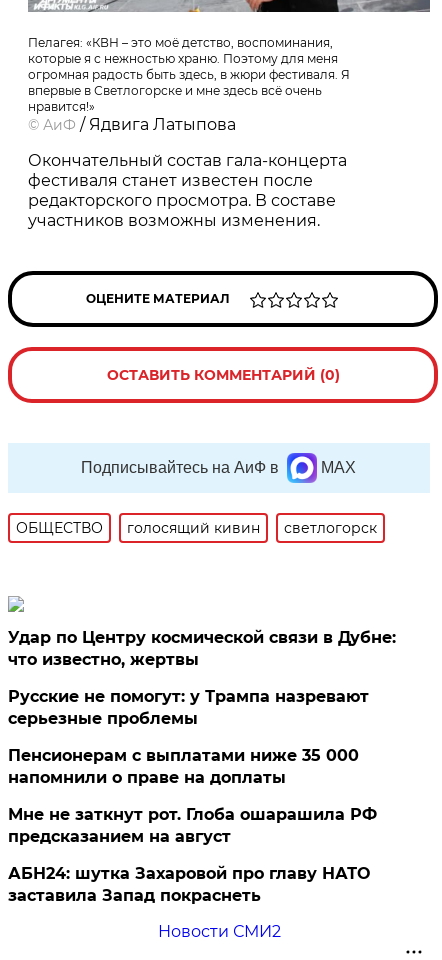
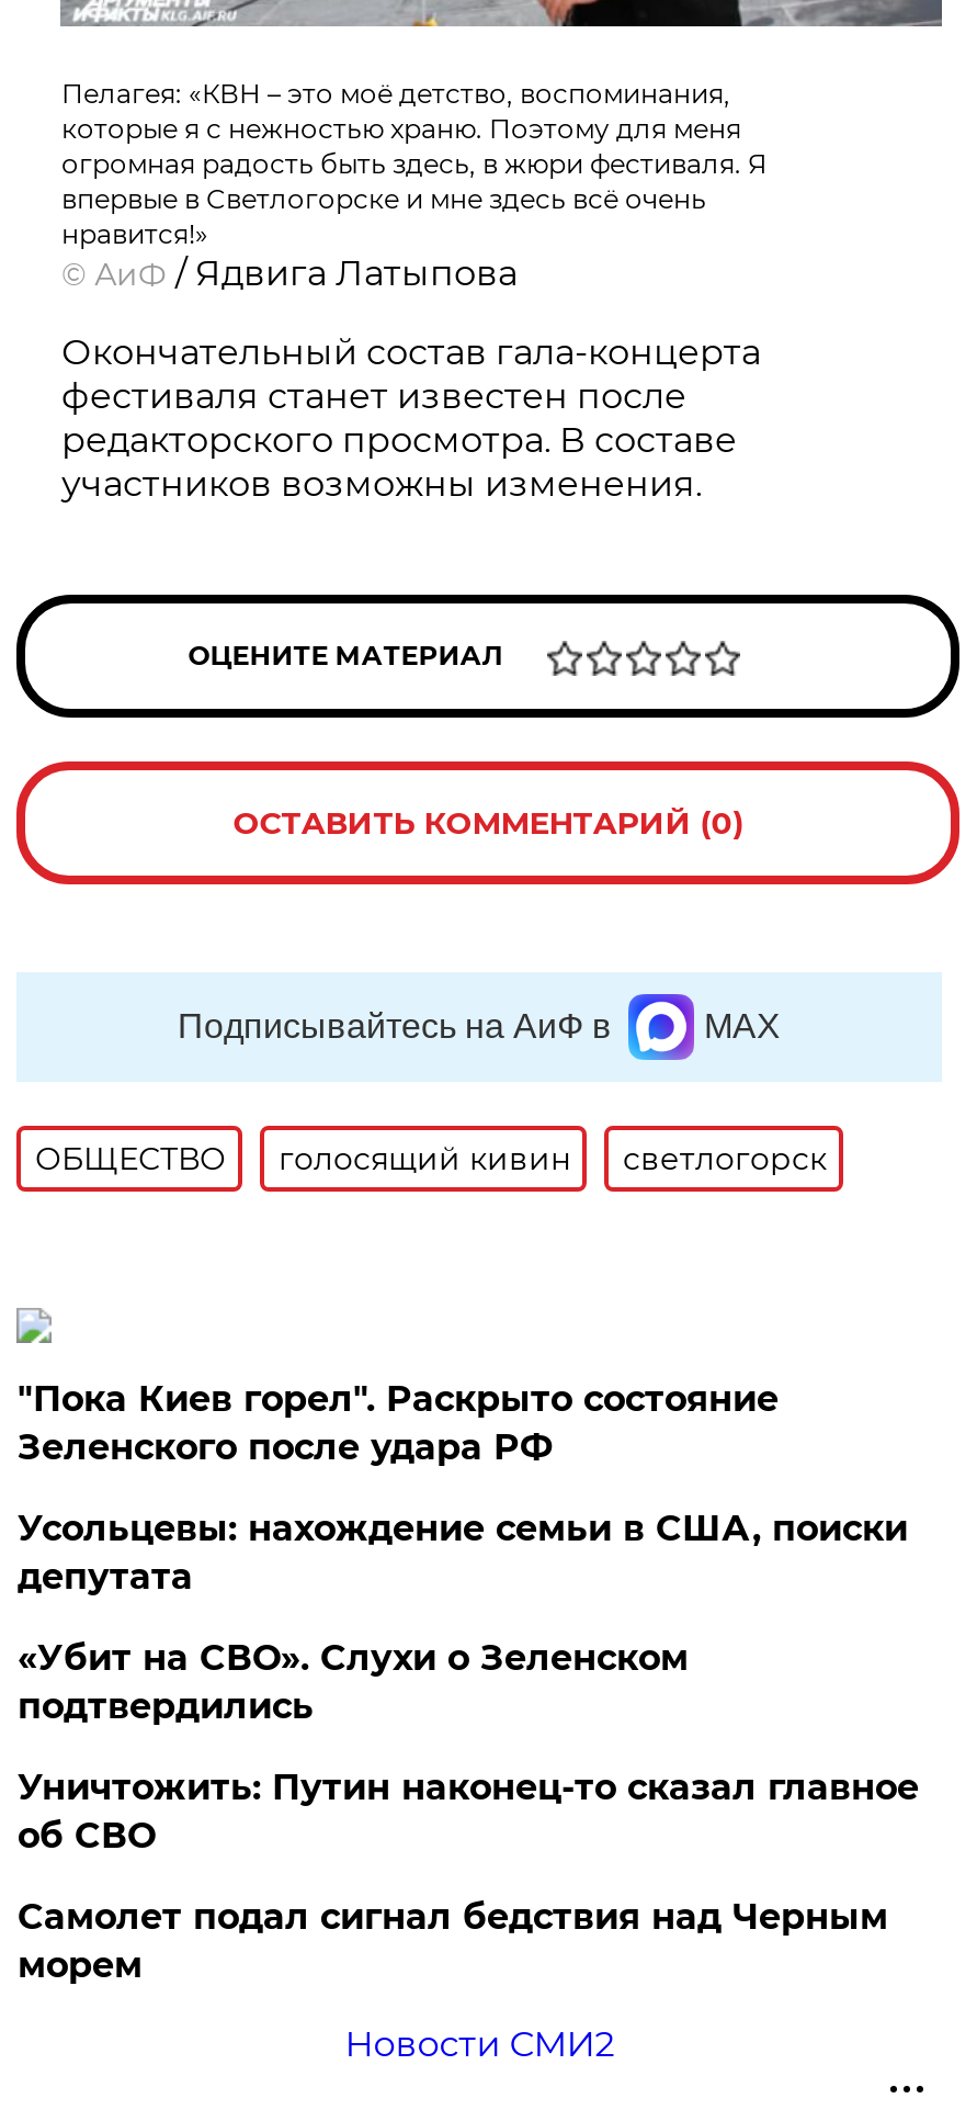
[8,628,396,669] Удар по Центру космической связи в Дубне: | что известно, жертвы -> [17,1379,778,1469] "Пока Киев горел". Раскрыто состояние | Зеленского после удара РФ
[8,687,369,728] Русские не помогут: у Трампа назревают | серьезные проблемы -> [17,1508,908,1598] Усольцевы: нахождение семьи в США, поиски | депутата
[8,746,359,787] Пенсионерам с выплатами ниже 35 000 | напомнили о праве на доплаты -> [17,1638,688,1728] «Убит на СВО». Слухи о Зеленском | подтвердились
[8,805,377,846] Мне не заткнут рот. Глоба ошарашила РФ | предсказанием на август -> [17,1767,919,1857] Уничтожить: Путин наконец-то сказал главное | об СВО
[8,864,370,905] АБН24: шутка Захаровой про главу НАТО | заставила Запад покраснеть -> [17,1896,888,1986] Самолет подал сигнал бедствия над Черным | морем

